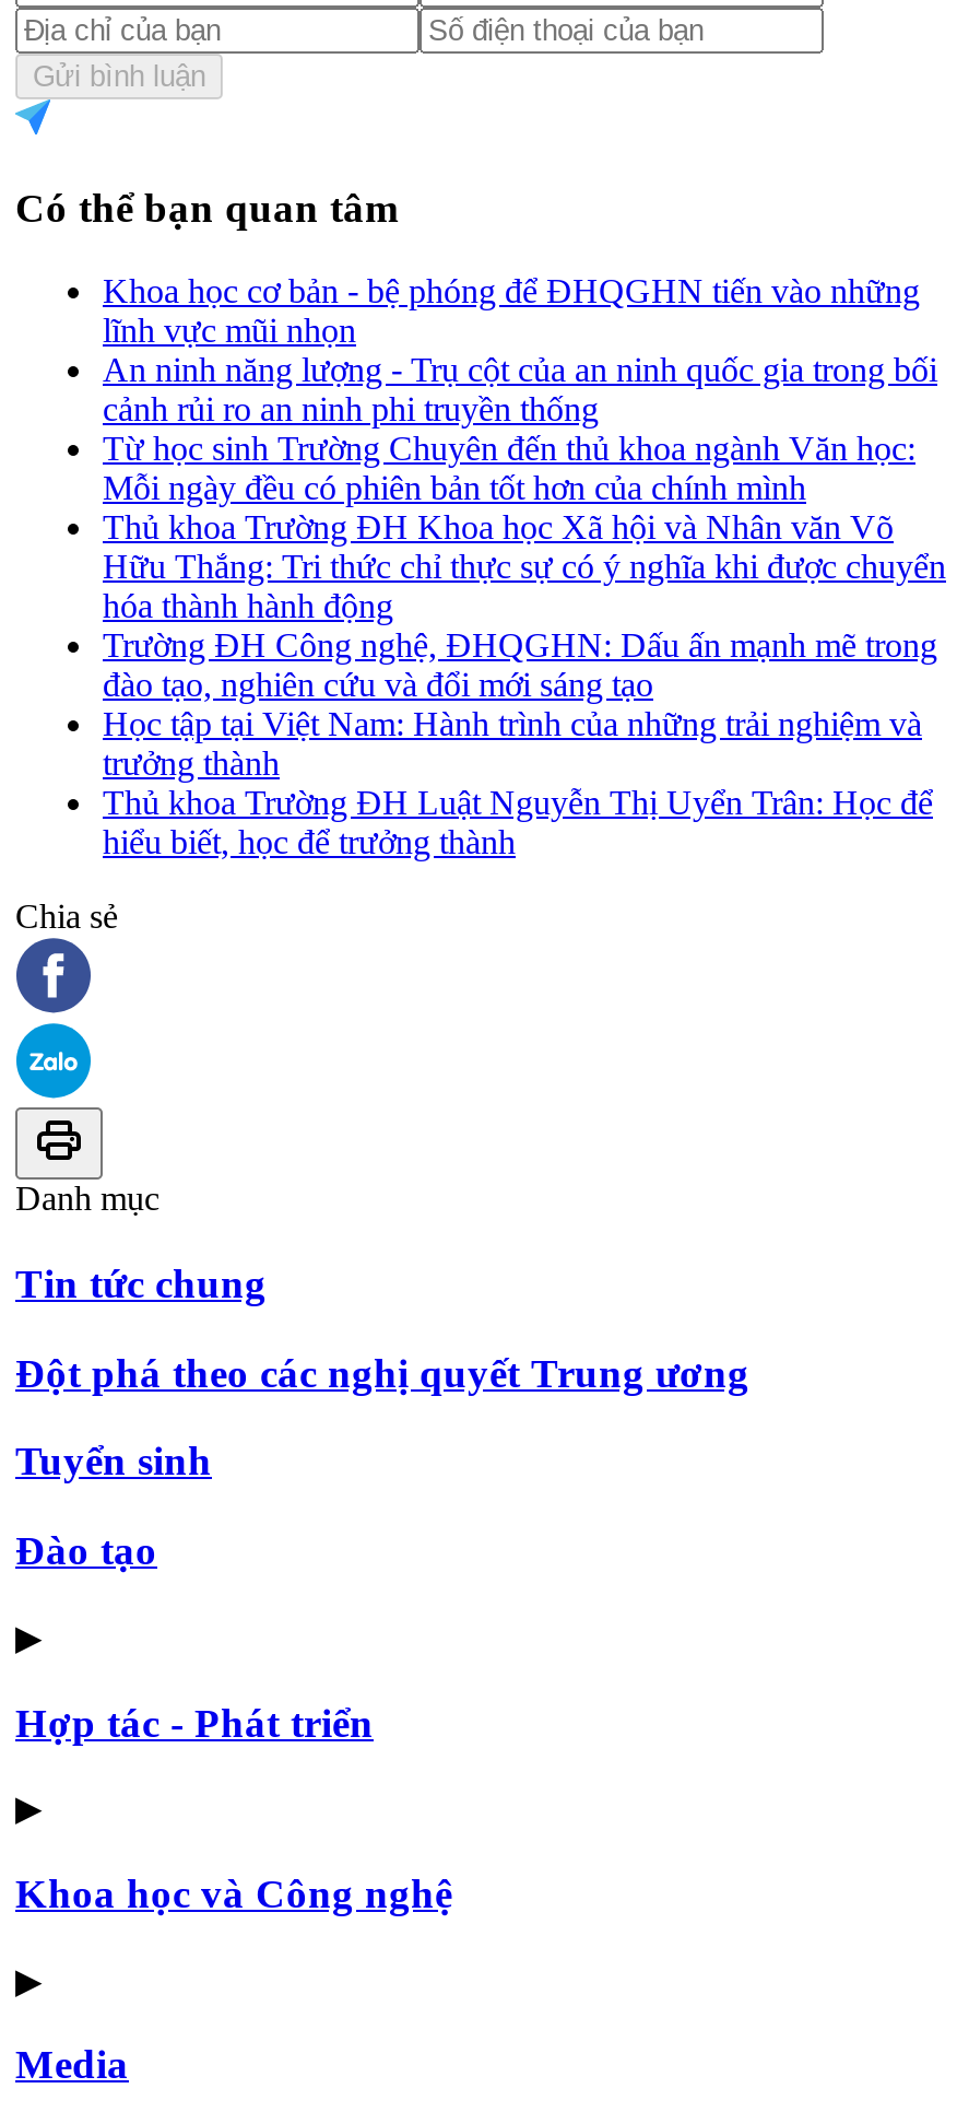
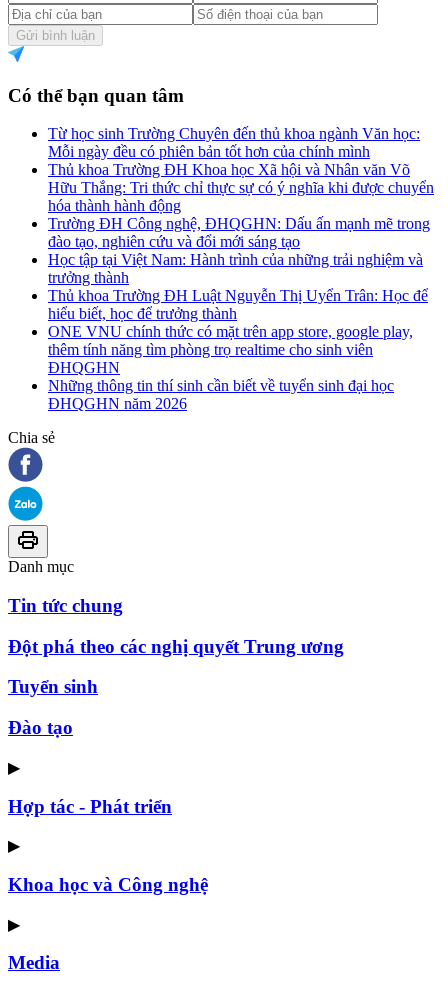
[103,273,937,428] Khoa học cơ bản - bệ phóng để ĐHQGHN tiến vào những | lĩnh vực mũi nhọn | An ninh năng lượng - Trụ cột của an ninh quốc gia trong bối | cảnh rủi ro an ninh phi truyền thống -> none
moved [103,430,946,861] -> [48,125,434,322]: Từ học sinh Trường Chuyên đến thủ khoa ngành Văn học: | Mỗi ngày đều có phiên bản tốt hơn của chính mình | Thủ khoa Trường ĐH Khoa học Xã hội và Nhân văn Võ | ... | Thủ khoa Trường ĐH Luật Nguyễn Thị Uyển Trân: Học để | hiểu biết, học để trưởng thành
none -> [48,323,413,412] ONE VNU chính thức có mặt trên app store, google play, | thêm tính năng tìm phòng trọ realtime cho sinh viên | ĐHQGHN | Những thông tin thí sinh cần biết về tuyển sinh đại học | ĐHQGHN năm 2026

